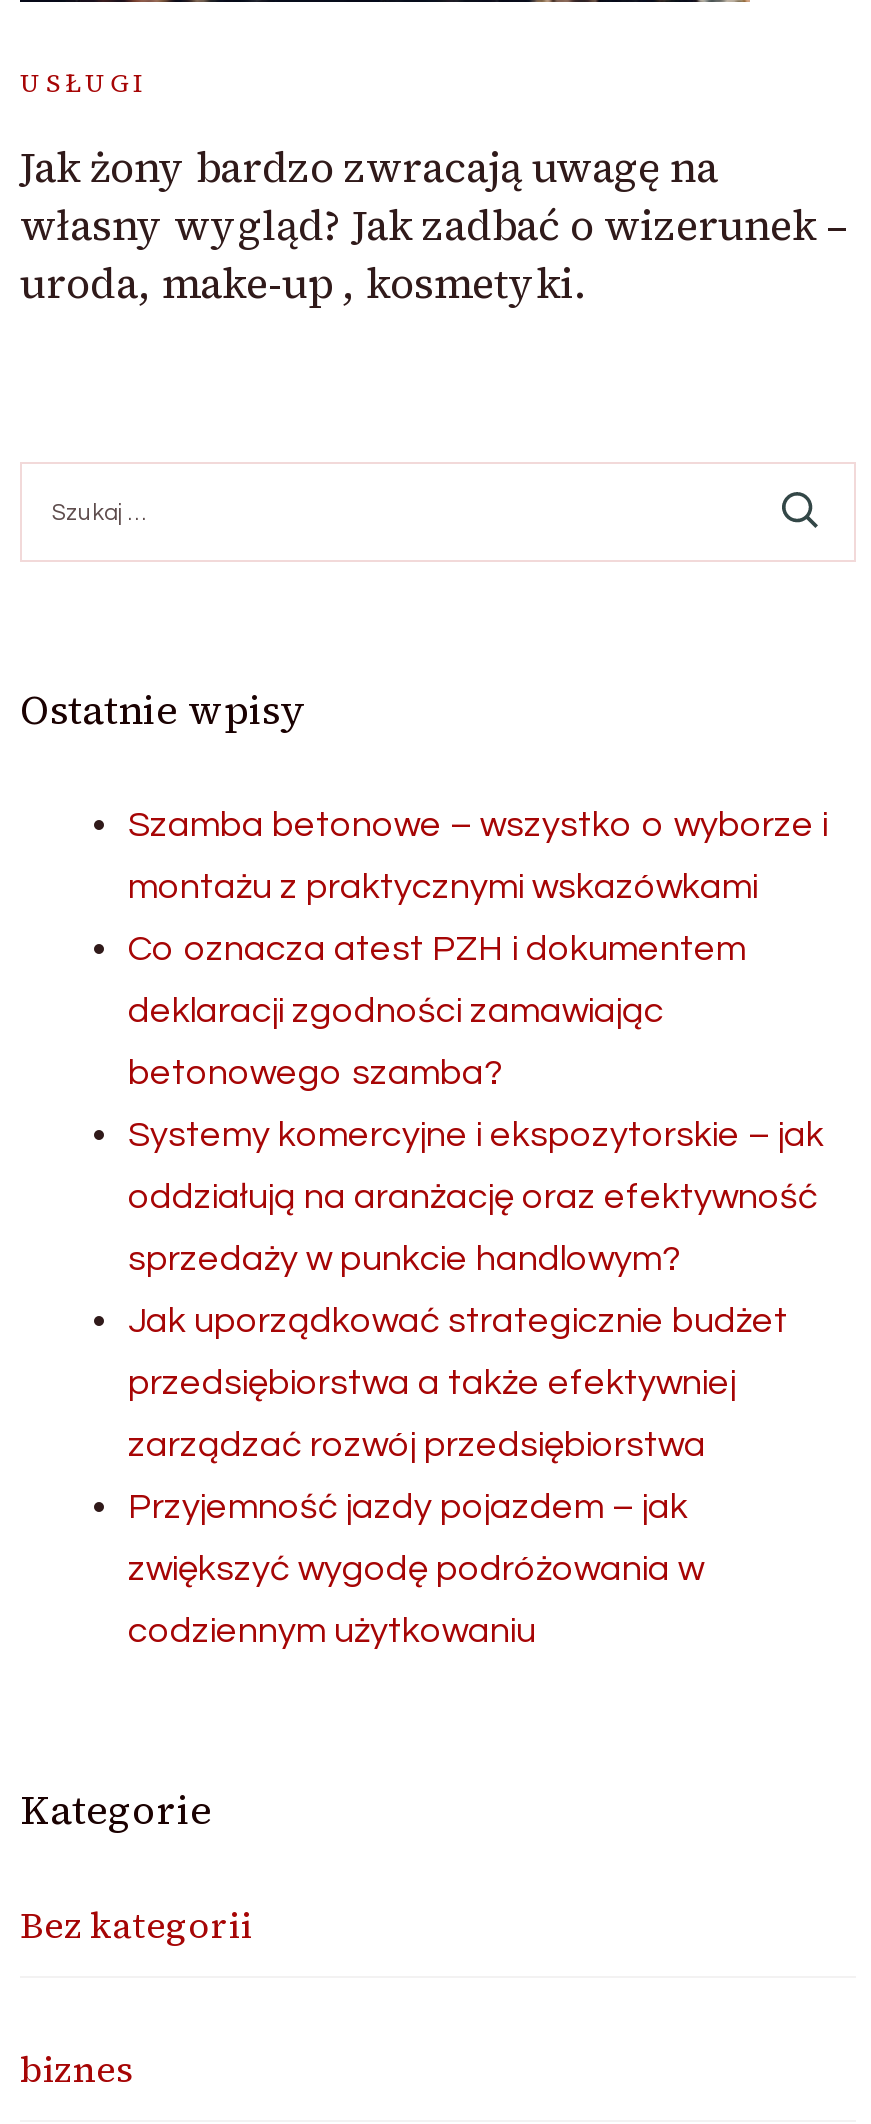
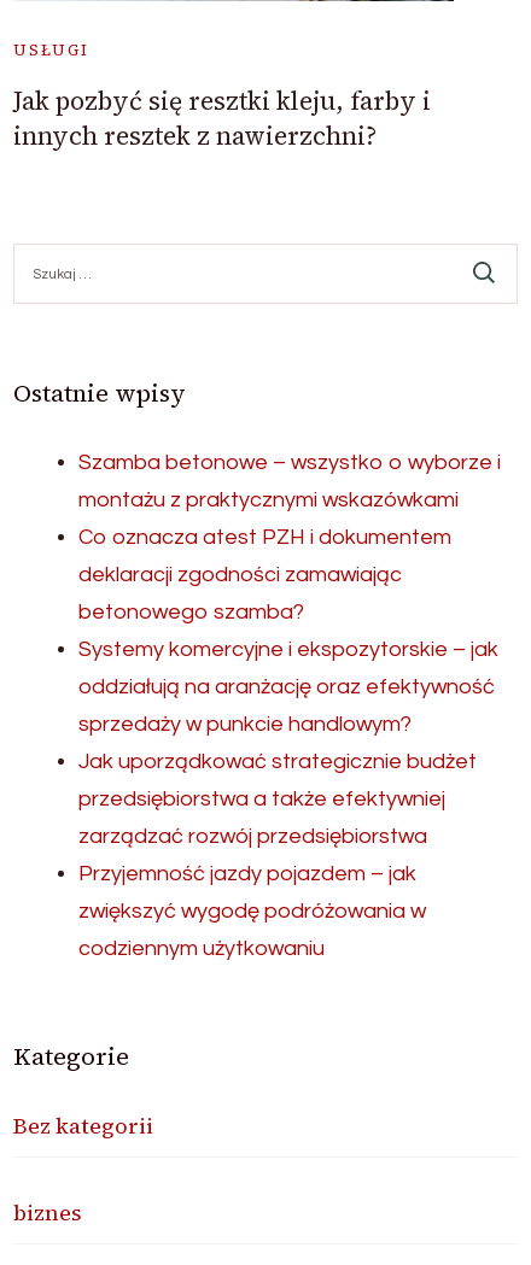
[20,137,848,311] Jak żony bardzo zwracają uwagę na | własny wygląd? Jak zadbać o wizerunek – | uroda, make-up , kosmetyki. -> [13,83,431,153] Jak pozbyć się resztki kleju, farby i | innych resztek z nawierzchni?

